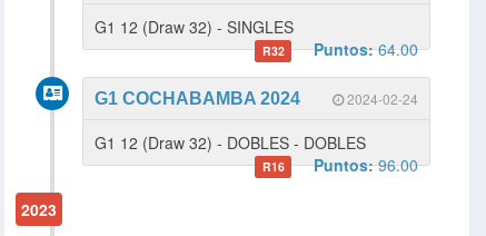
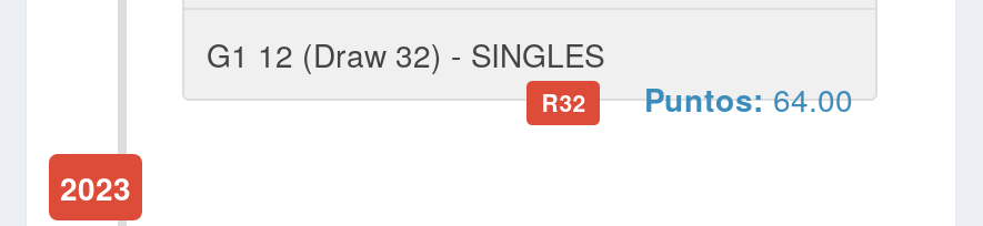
[34,76,418,176] [image] | 2024-02-24 | G1 COCHABAMBA 2024 | G1 12 (Draw 32) - DOBLES - DOBLES | R16 | Puntos: 96.00 -> none

